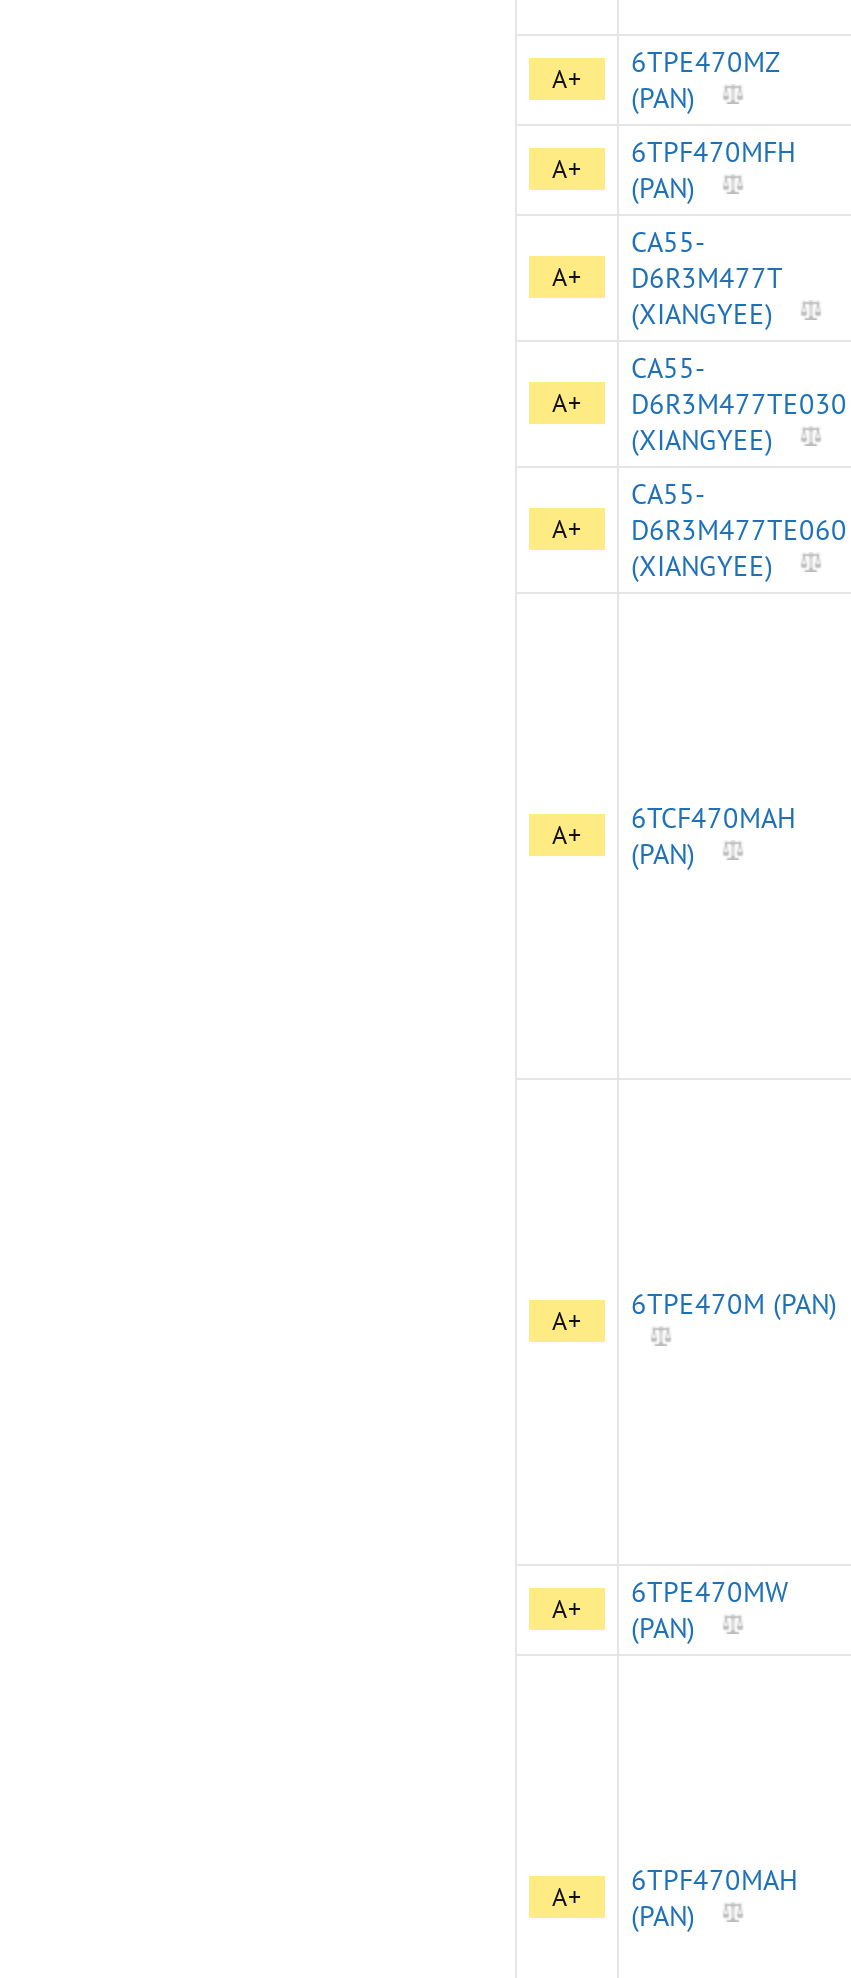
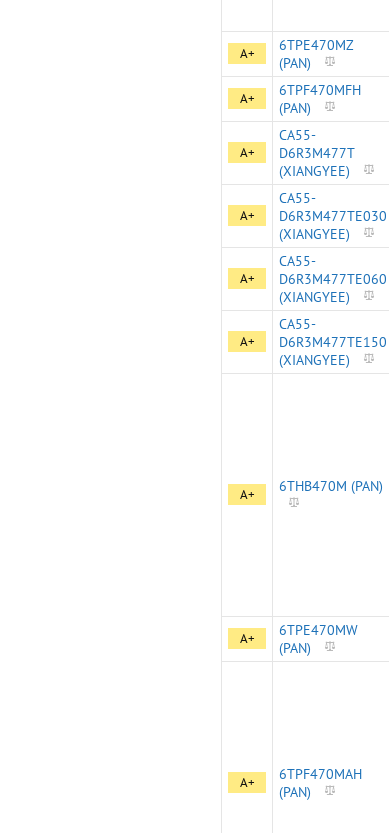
[631,799,795,871] 6TCF470MAH | (PAN) -> [279,315,387,369] CA55- | D6R3M477TE150 | (XIANGYEE)
[552,1285,837,1337] A+ 6TPE470M (PAN) -> [239,477,383,503] A+ 6THB470M (PAN)

